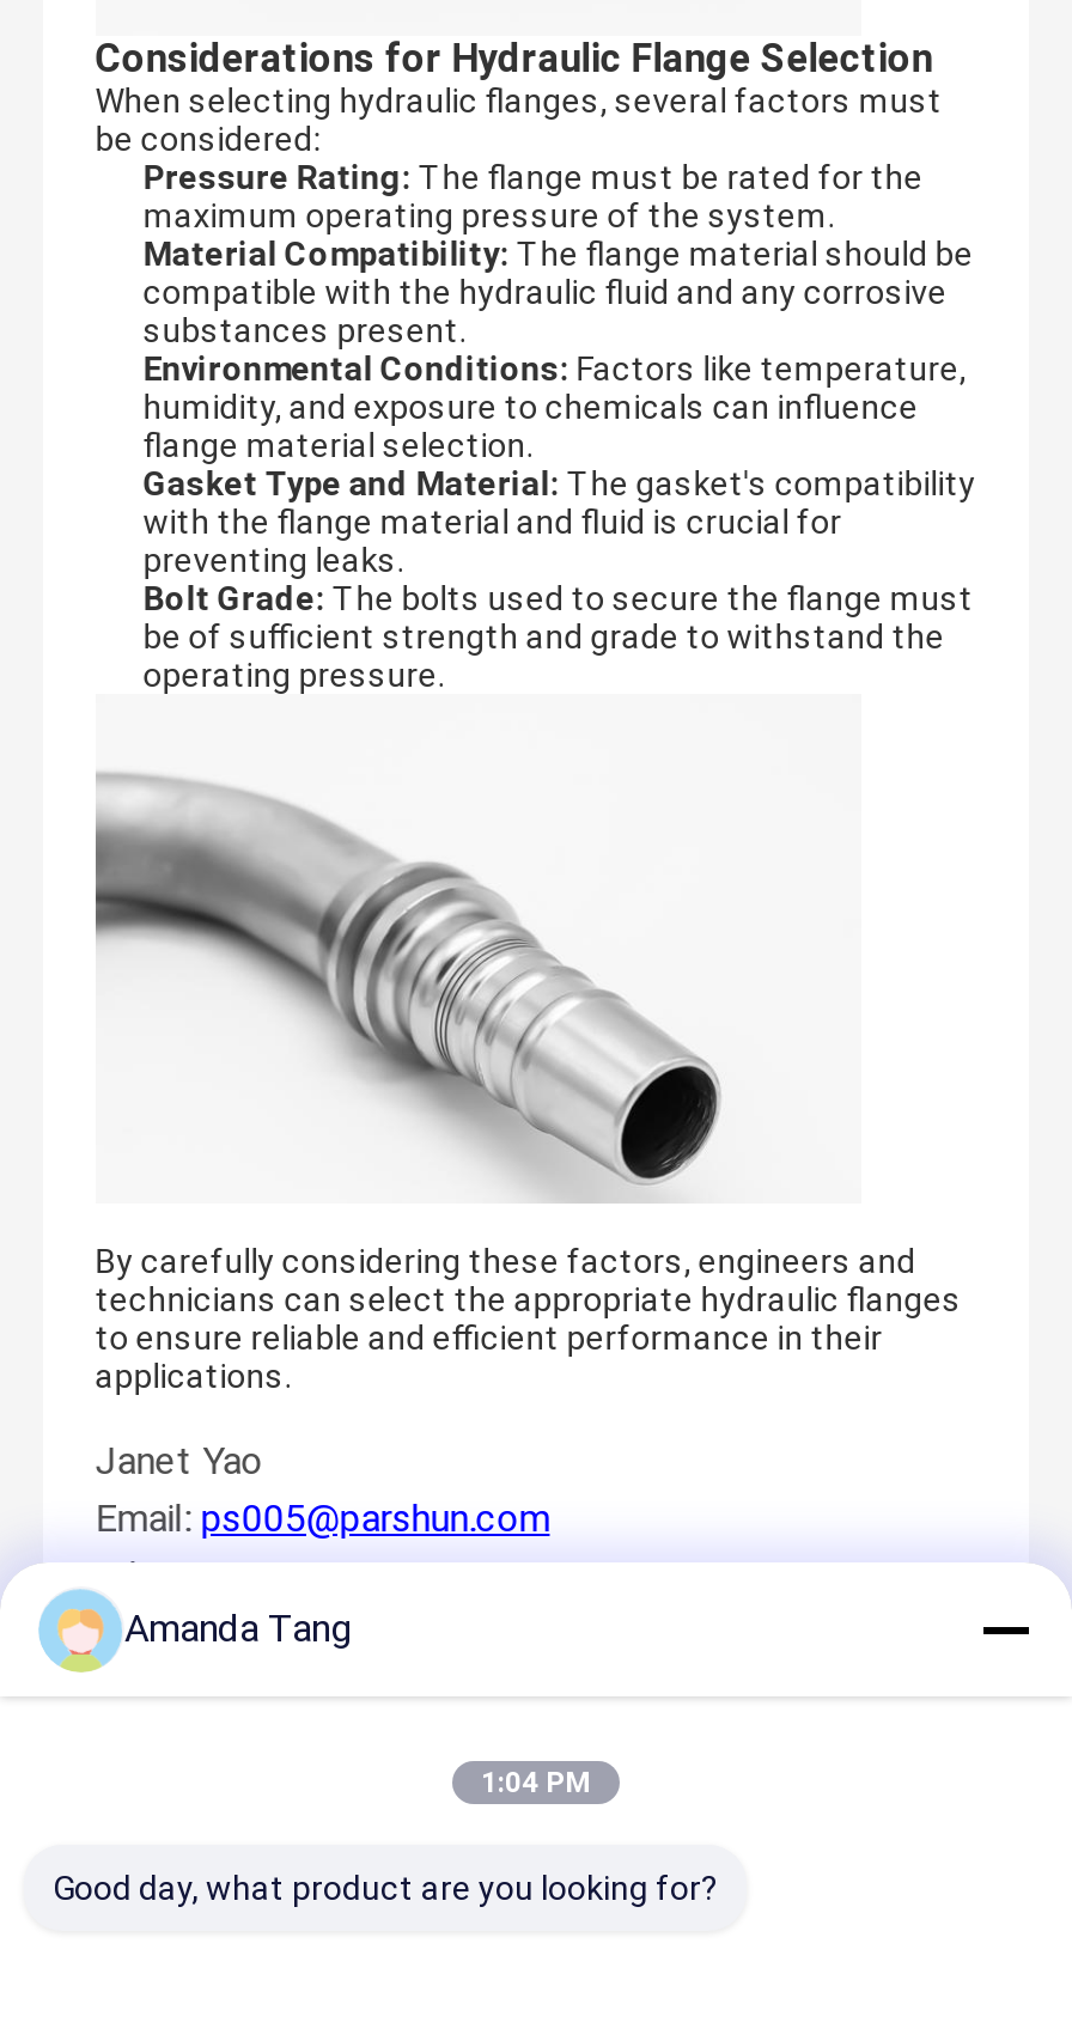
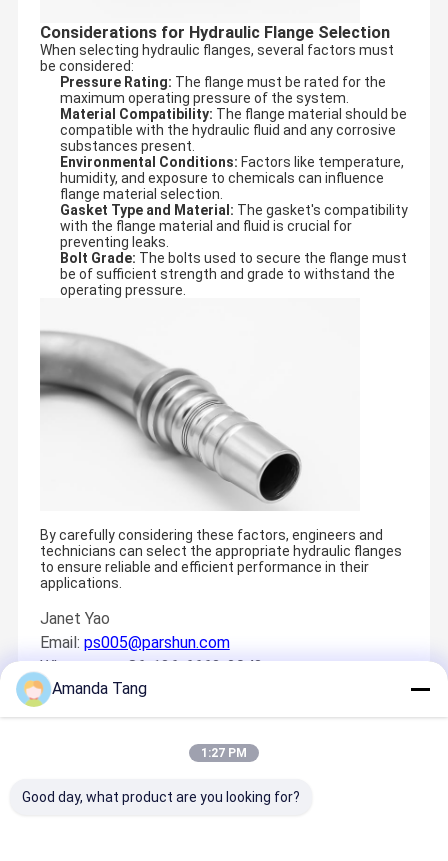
[481,1766,591,1799] 1:04 PM -> [201,746,247,760] 1:27 PM

